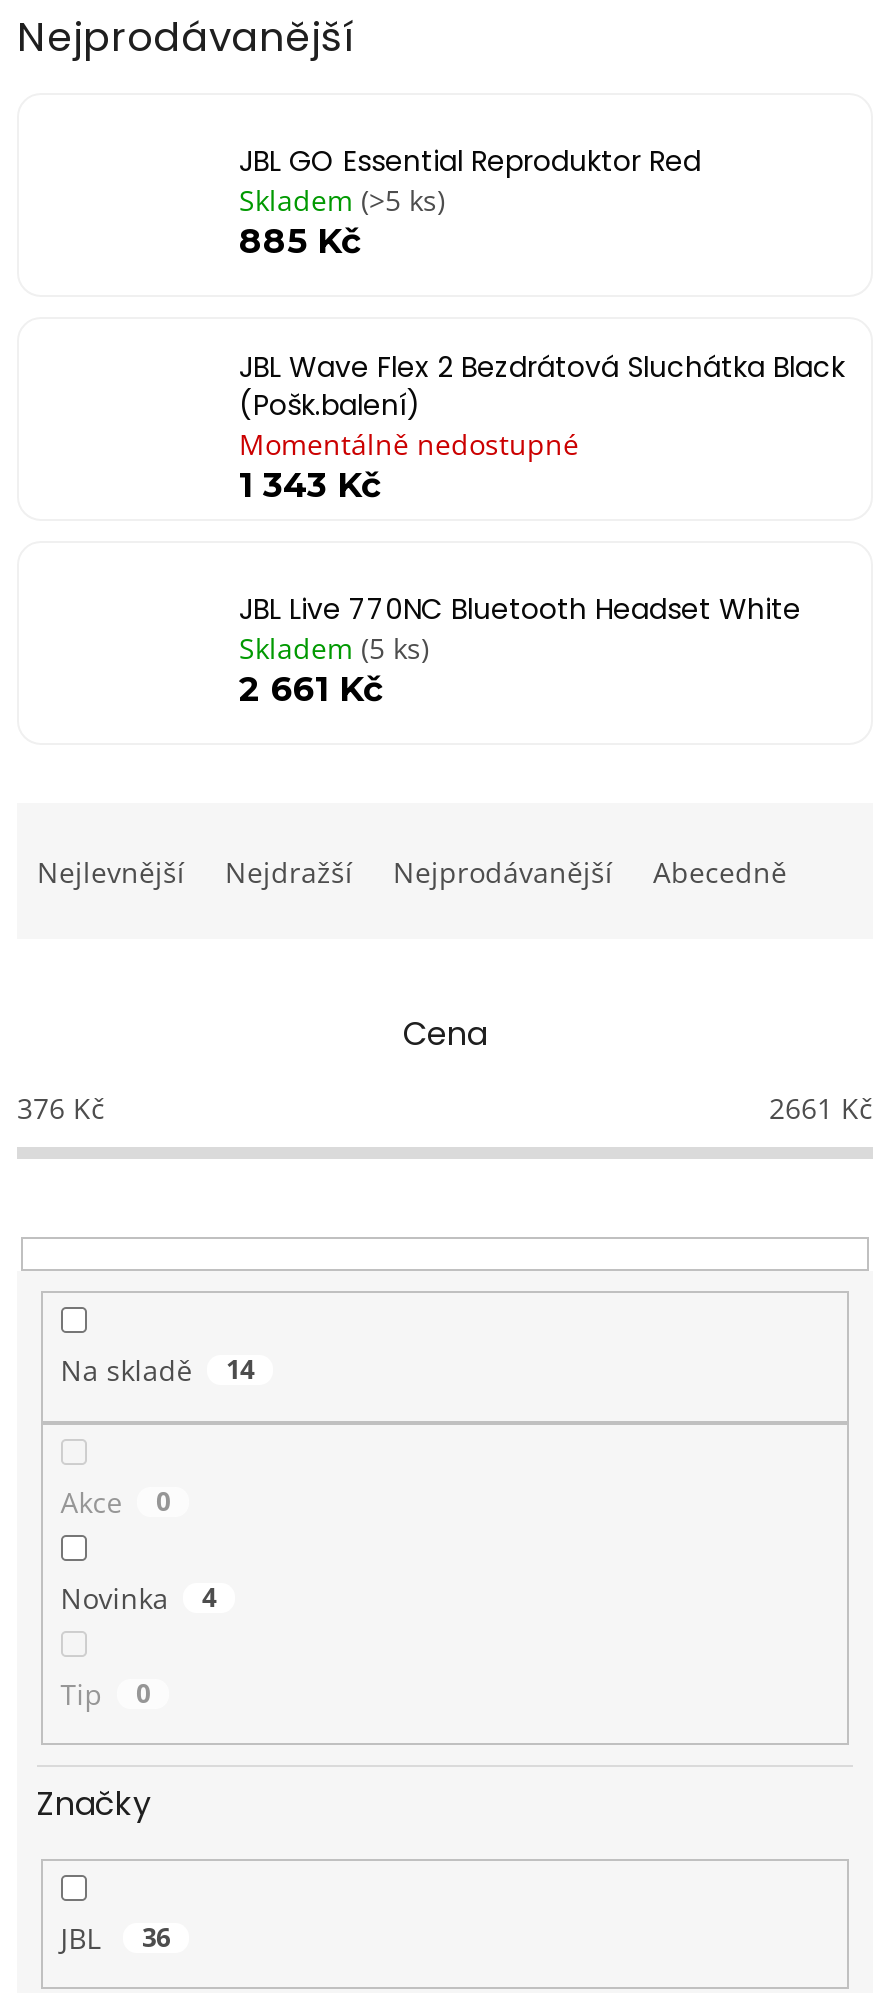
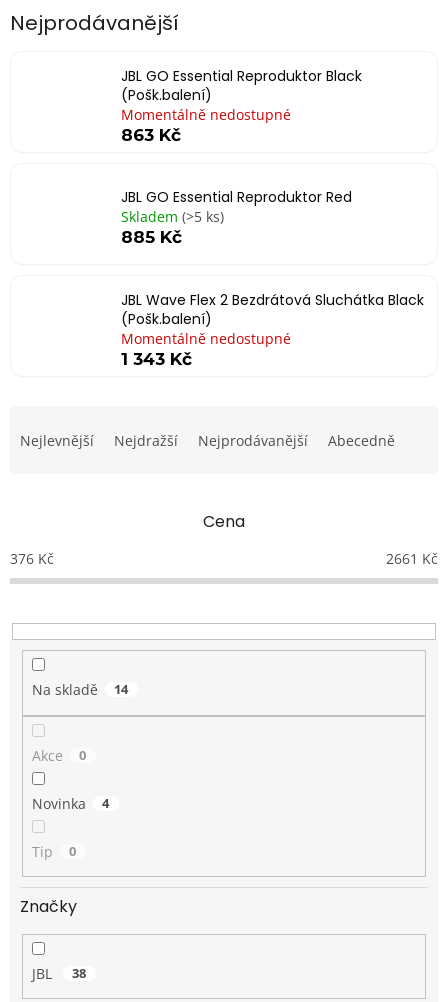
none -> [121,66,362,145] JBL GO Essential Reproduktor Black | (Pošk.balení) | Momentálně nedostupné | 863 Kč
moved [239,142,845,505] -> [121,187,424,369]: JBL GO Essential Reproduktor Red | Skladem (>5 ks) | 885 Kč | JBL Wave Flex 2 Bezdrátová Sluchátka Black | (Pošk.balení) | Momentálně nedostupné | 1 343 Kč
[239,590,801,710] JBL Live 770NC Bluetooth Headset White | Skladem (5 ks) | 2 661 Kč -> none
[61,1919,170,1957] JBL 36 -> [32,964,86,983] JBL 38

